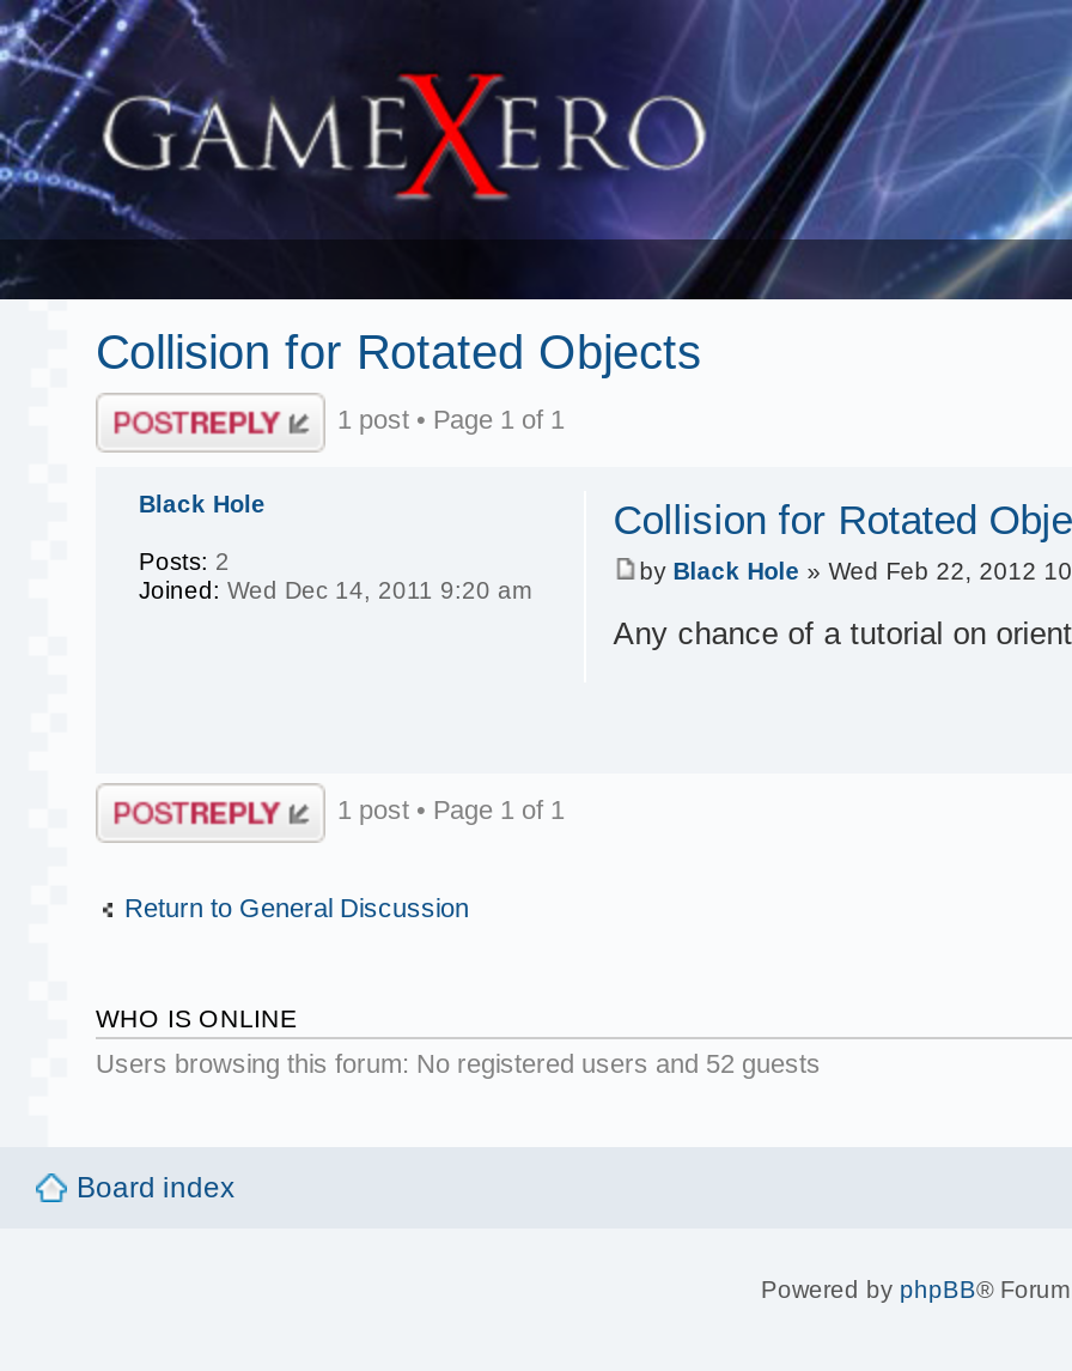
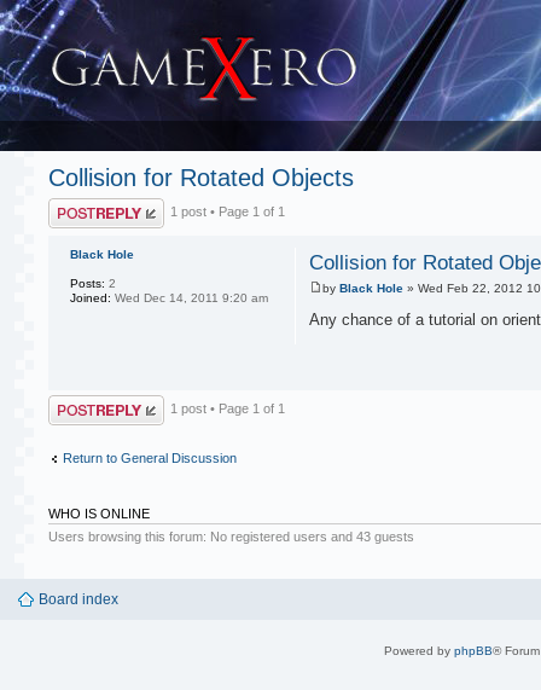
[96,1049,821,1078] Users browsing this forum: No registered users and 52 guests -> [48,529,414,544] Users browsing this forum: No registered users and 43 guests

